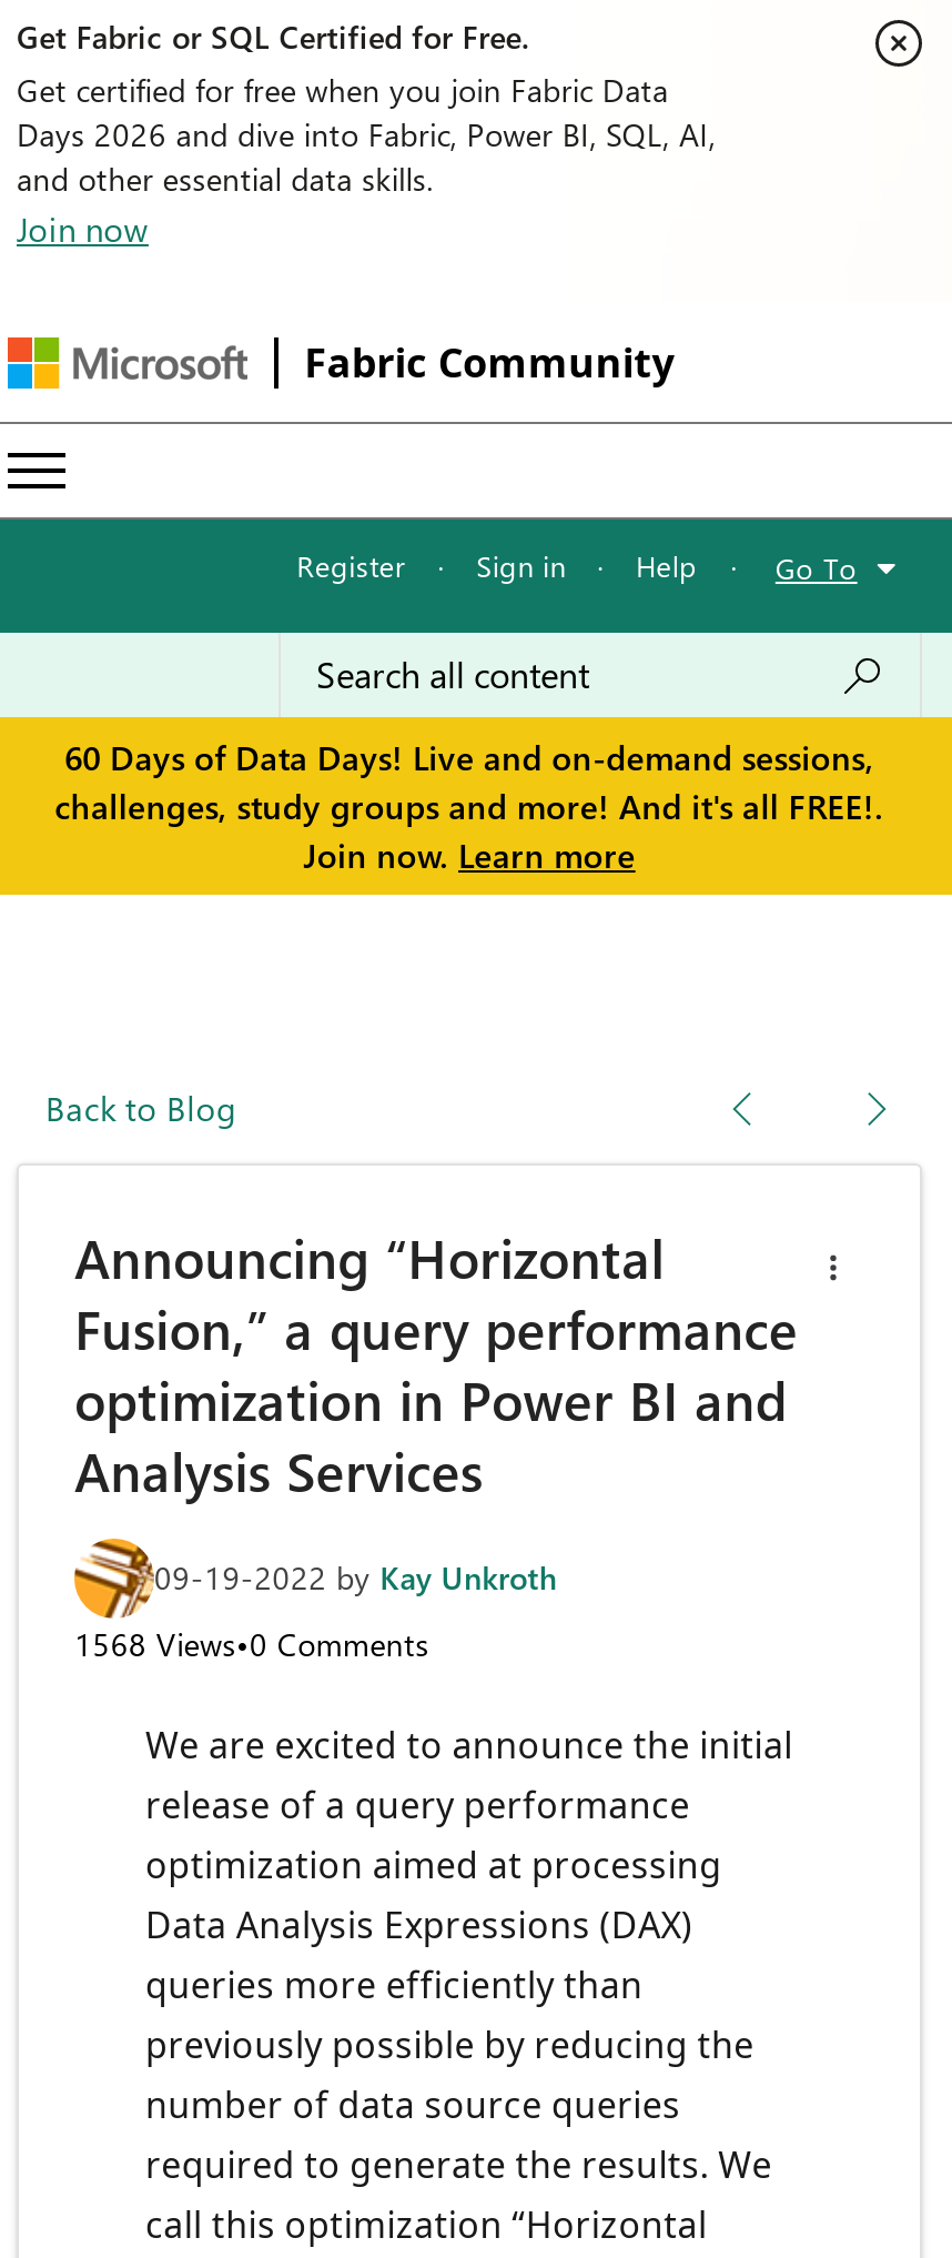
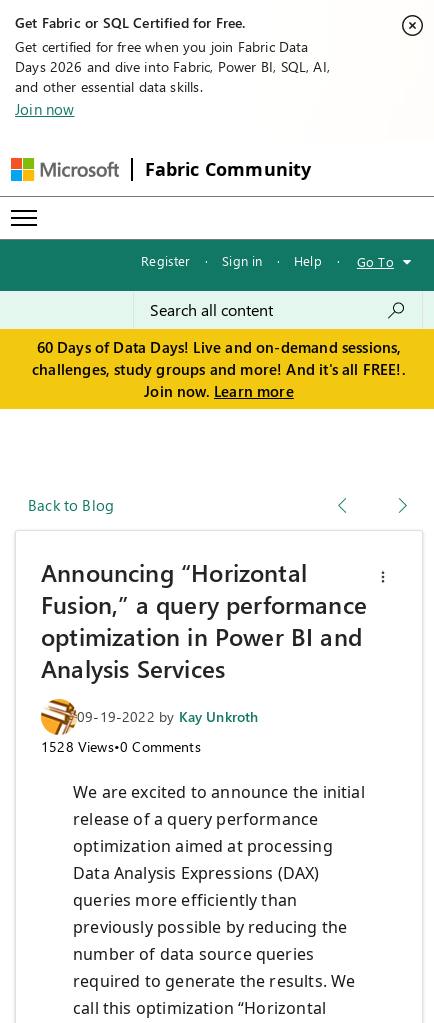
[74,1624,429,1666] 1568 Views•0 Comments -> [41,737,201,756] 1528 Views•0 Comments

